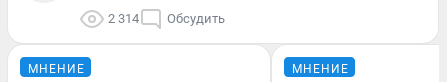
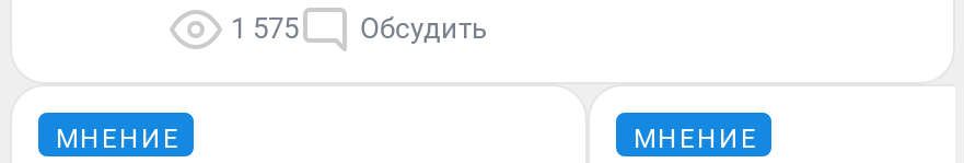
[108,11,225,26] 2 314 Обсудить -> [231,11,487,44] 1 575 Обсудить

